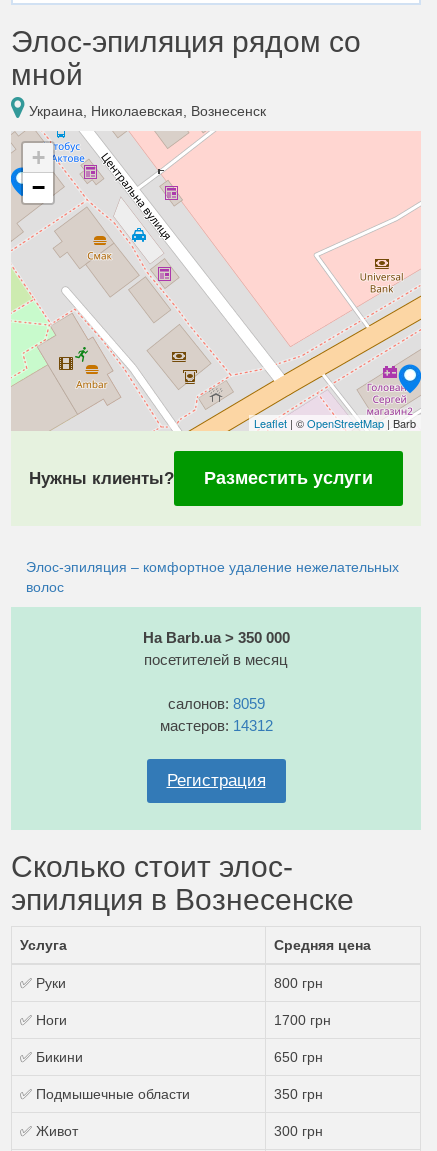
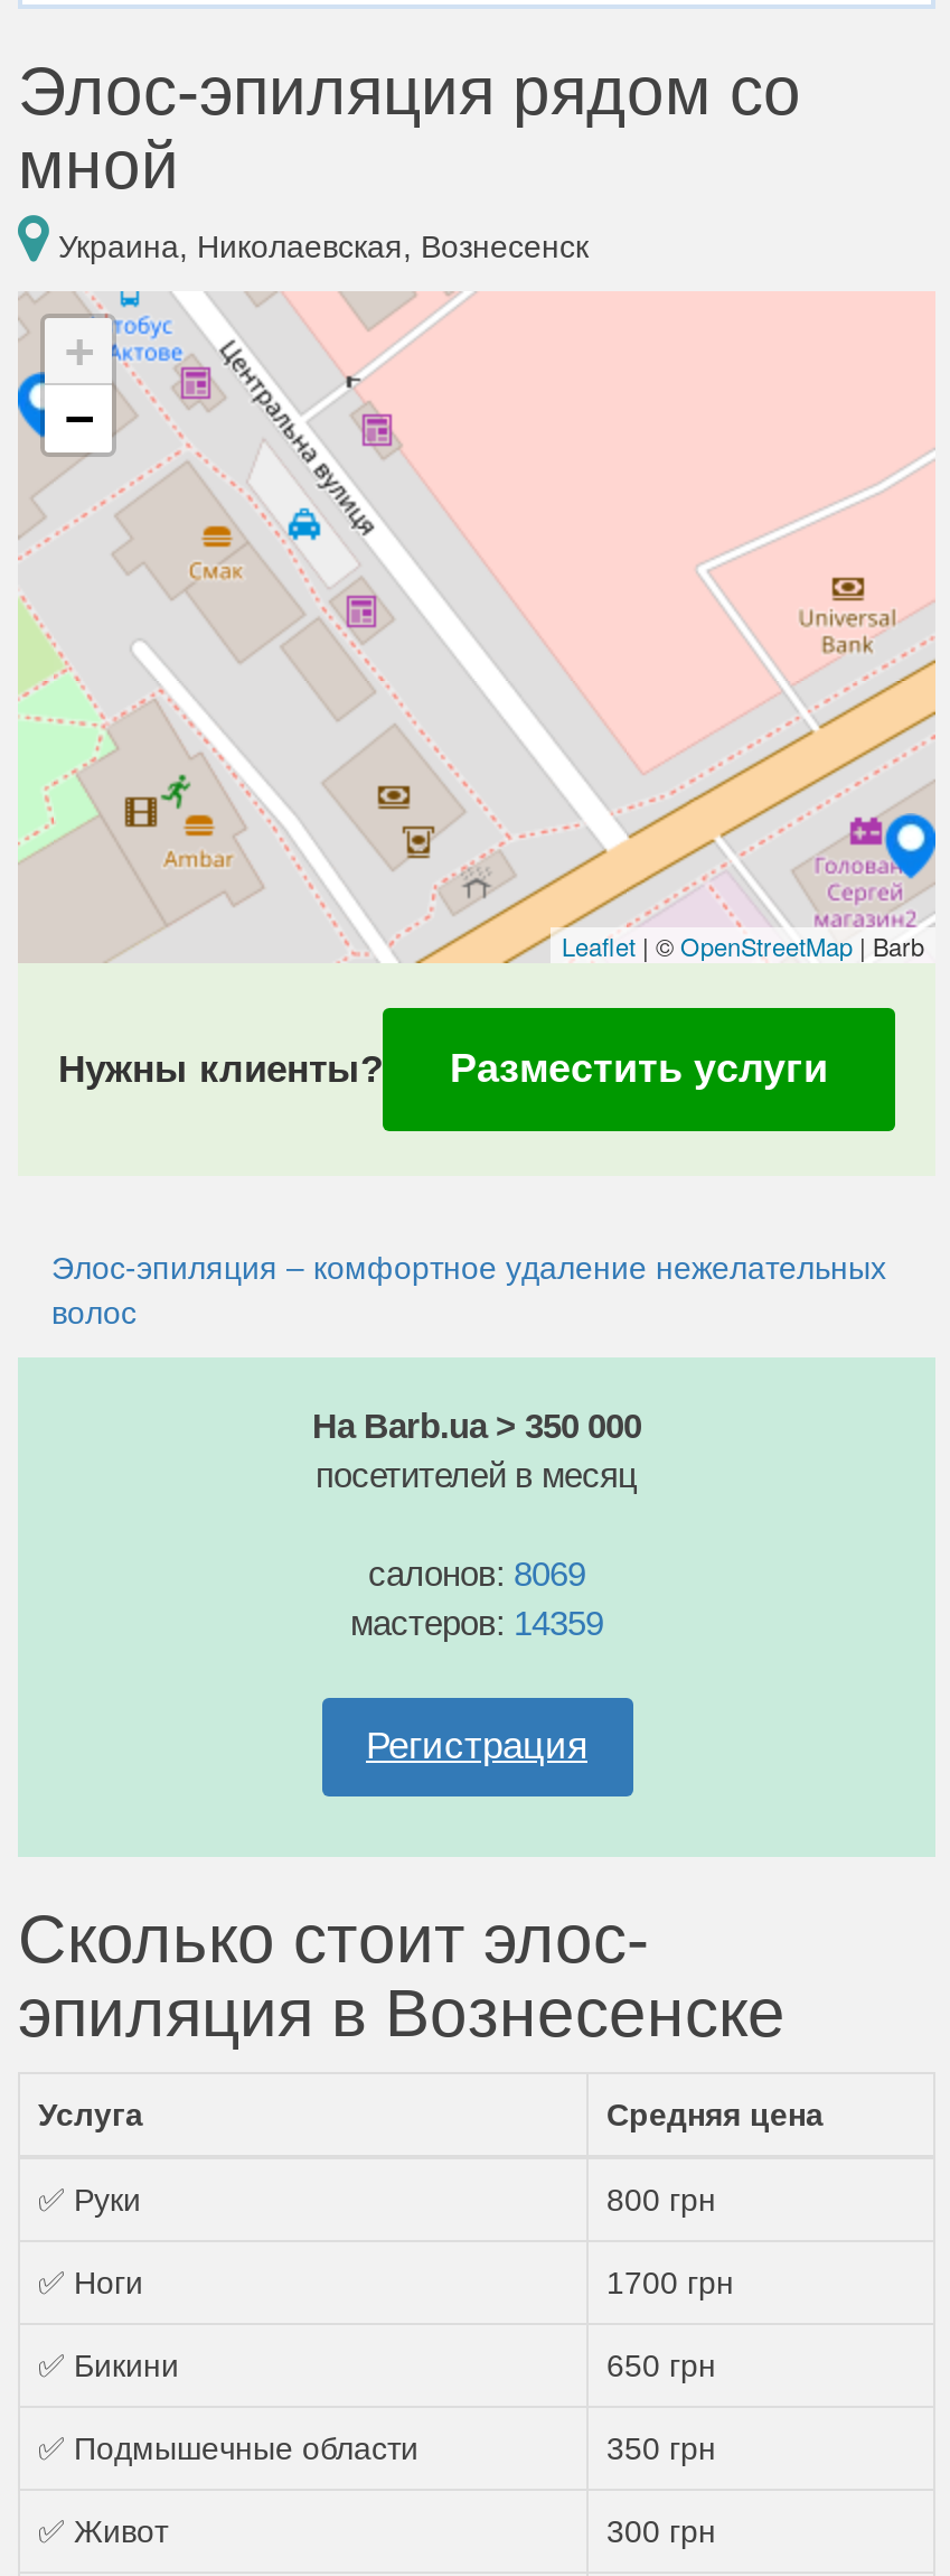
[167,695,264,712] салонов: 8059 -> [368,1555,585,1593] салонов: 8069
[159,717,272,734] мастеров: 14312 -> [350,1604,603,1642] мастеров: 14359

